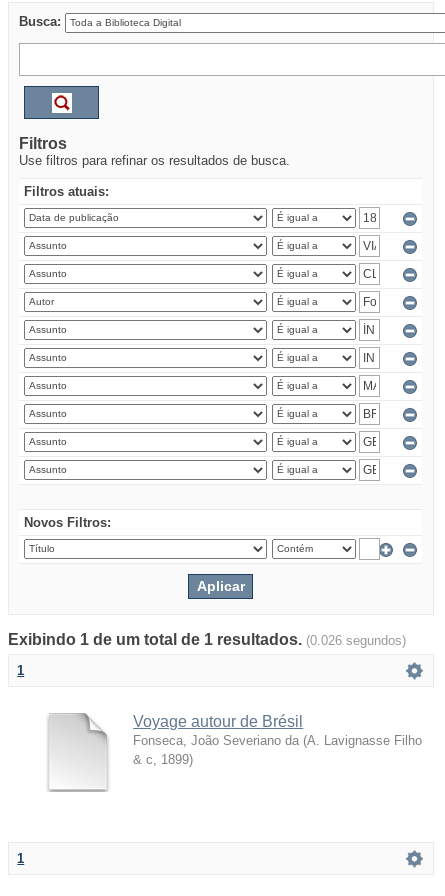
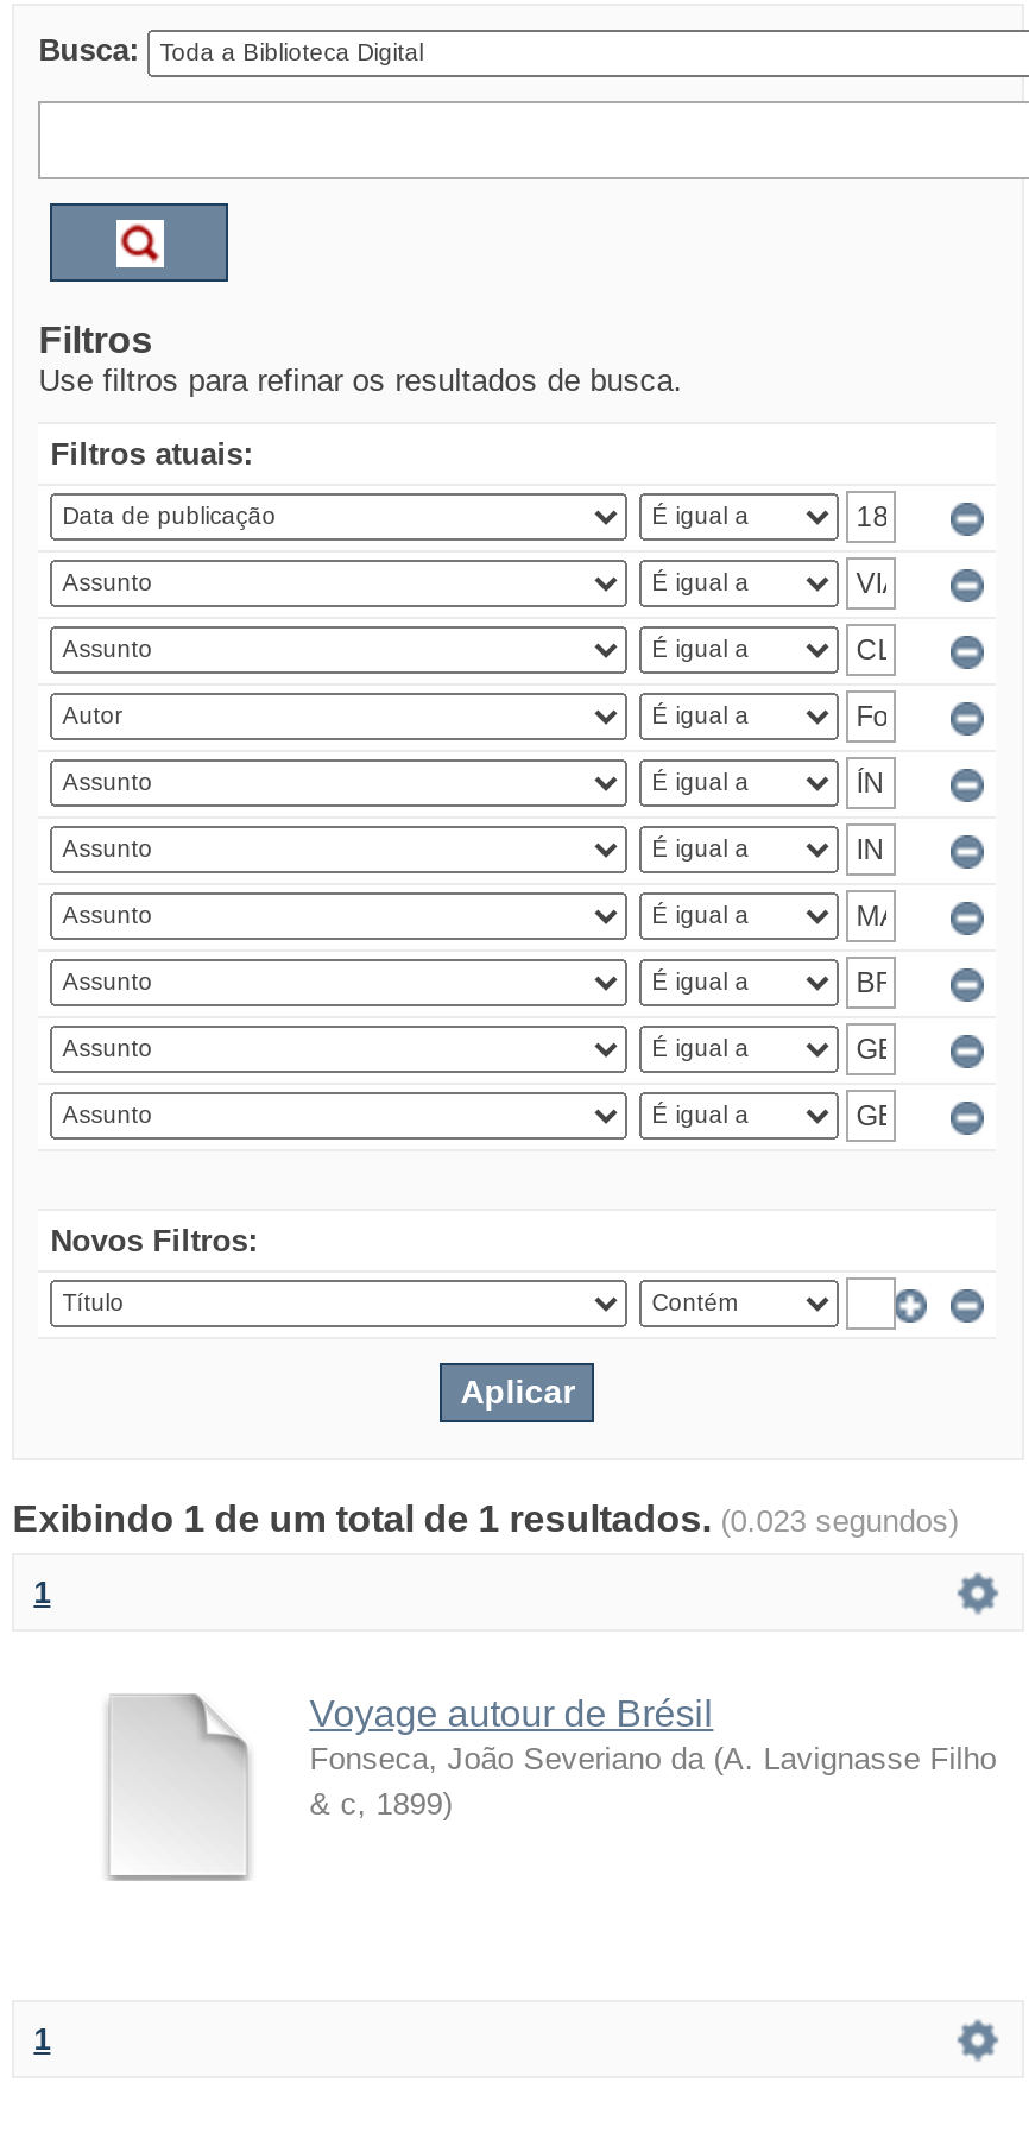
[8,631,406,648] Exibindo 1 de um total de 1 resultados. (0.026 segundos) -> [12,1498,958,1539] Exibindo 1 de um total de 1 resultados. (0.023 segundos)

